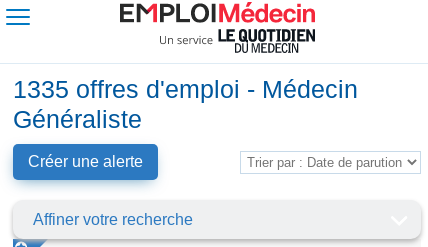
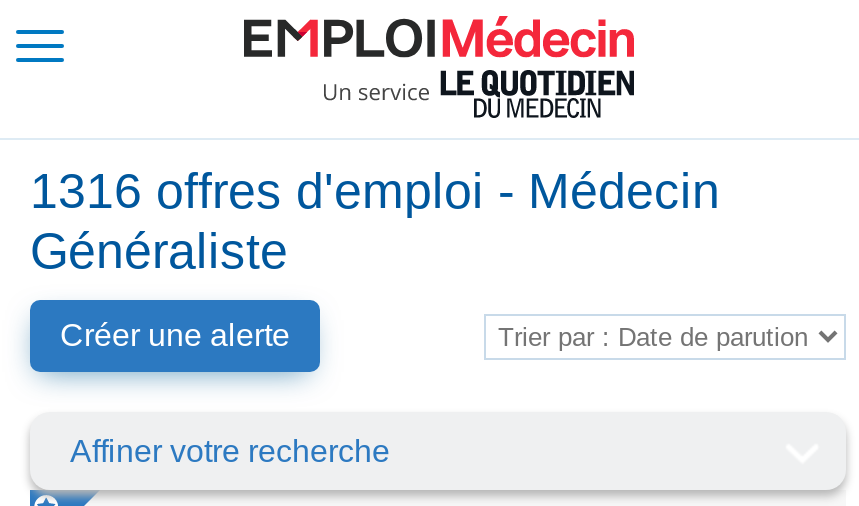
[13,75,358,103] 1335 offres d'emploi - Médecin -> [30,162,720,218] 1316 offres d'emploi - Médecin

